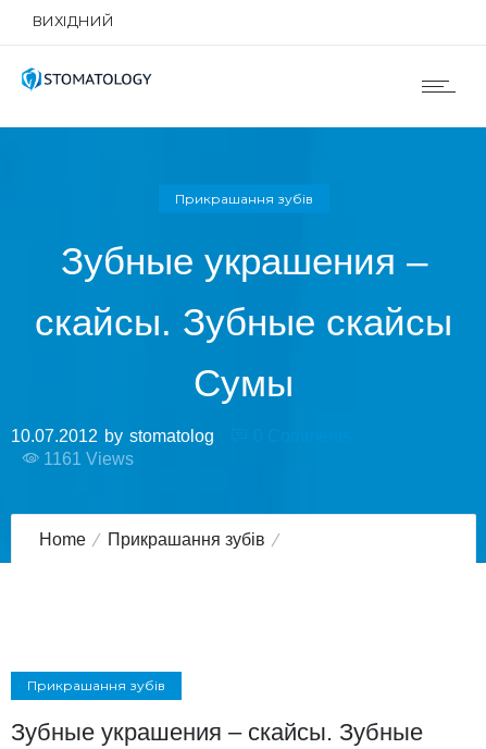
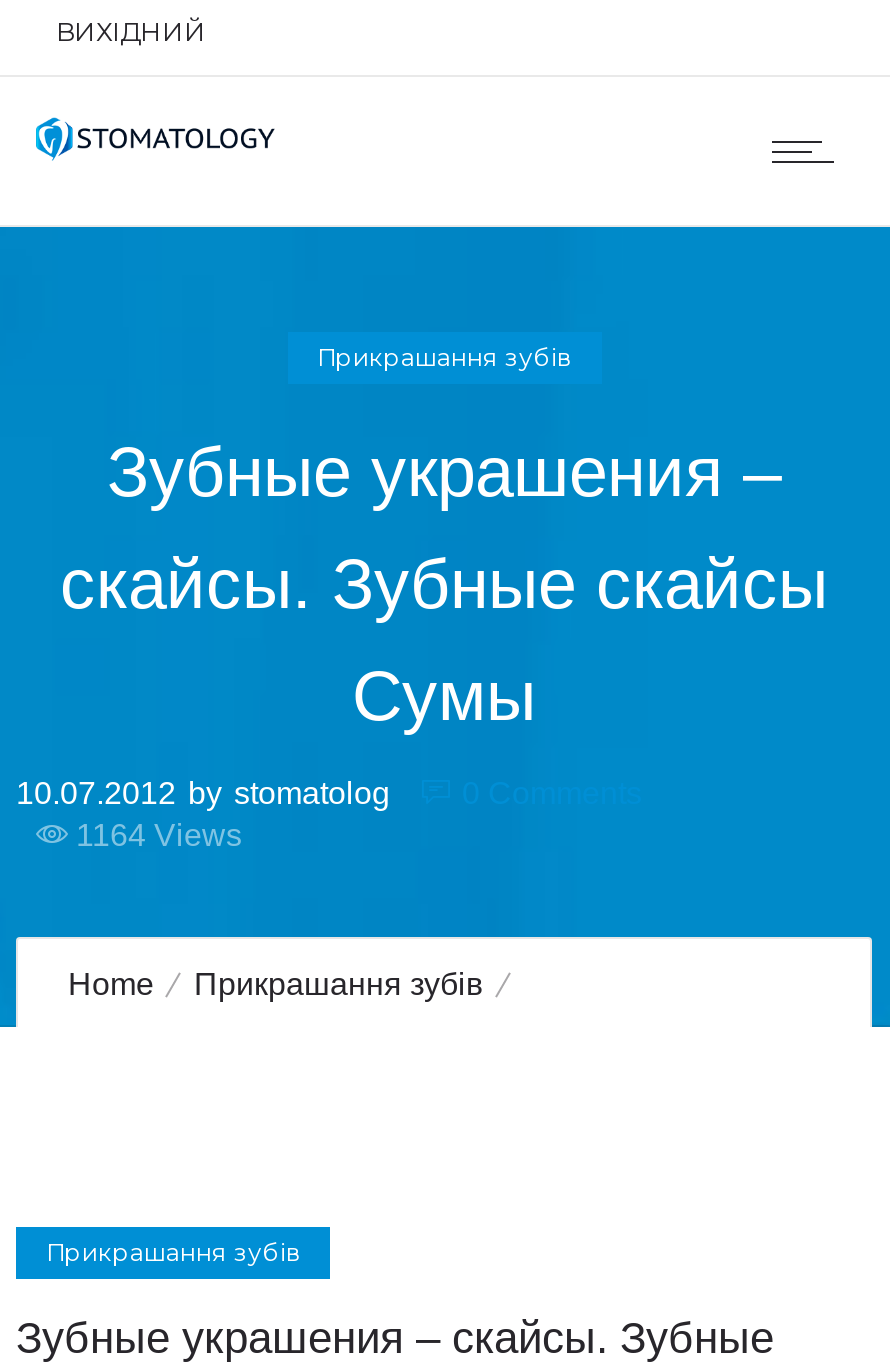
[43,449,134,467] 1161 Views -> [76,817,242,851] 1164 Views

